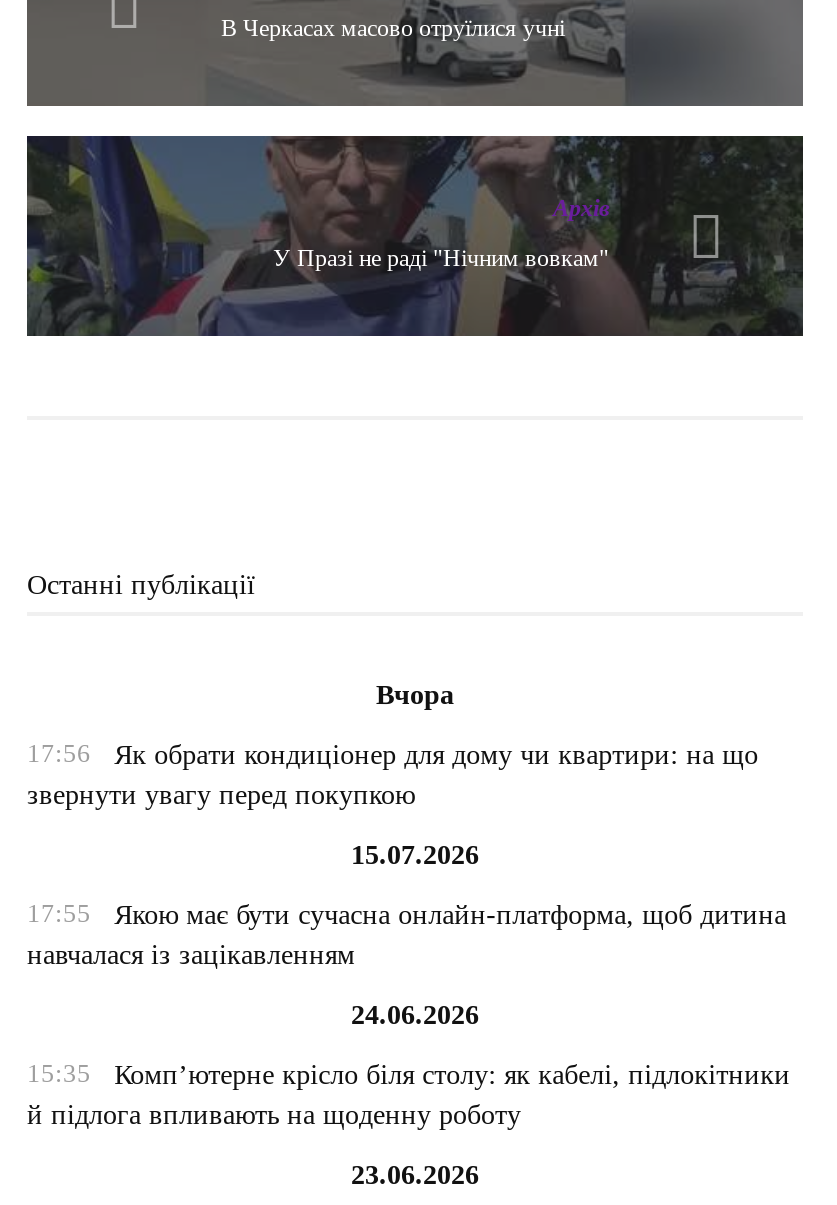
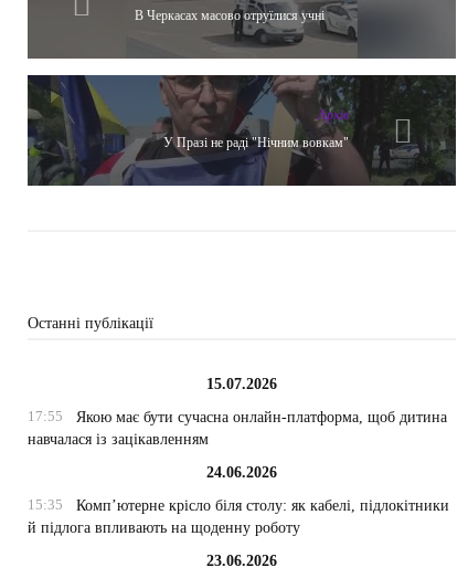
[27,680,758,810] Вчора | 17:56 | Як обрати кондиціонер для дому чи квартири: на що | звернути увагу перед покупкою -> none

